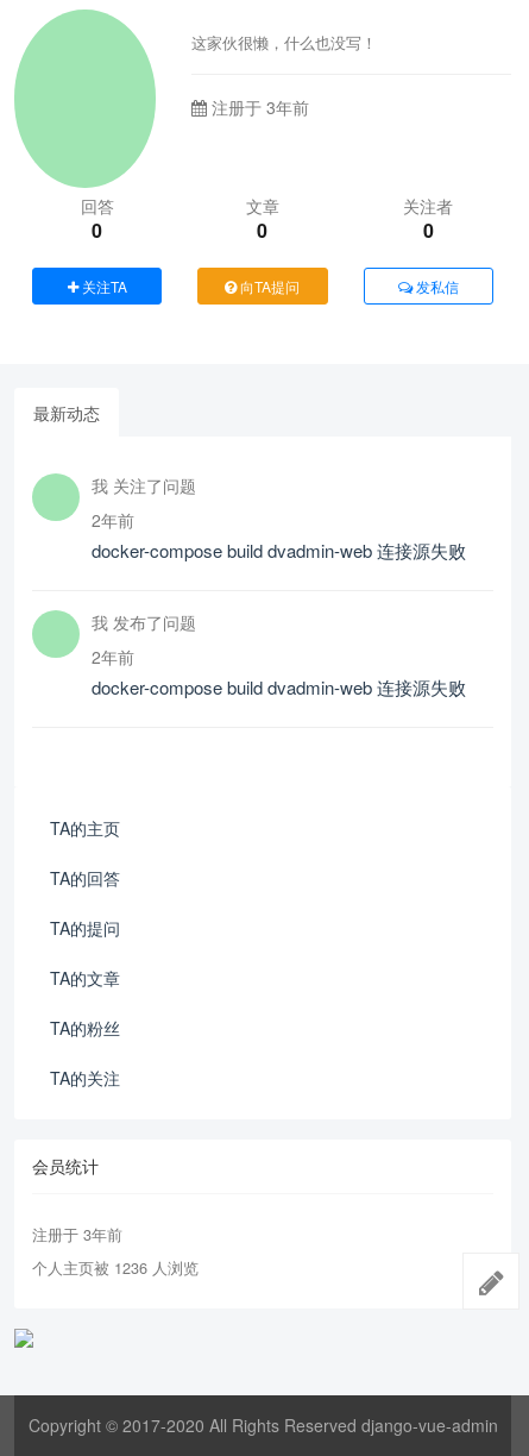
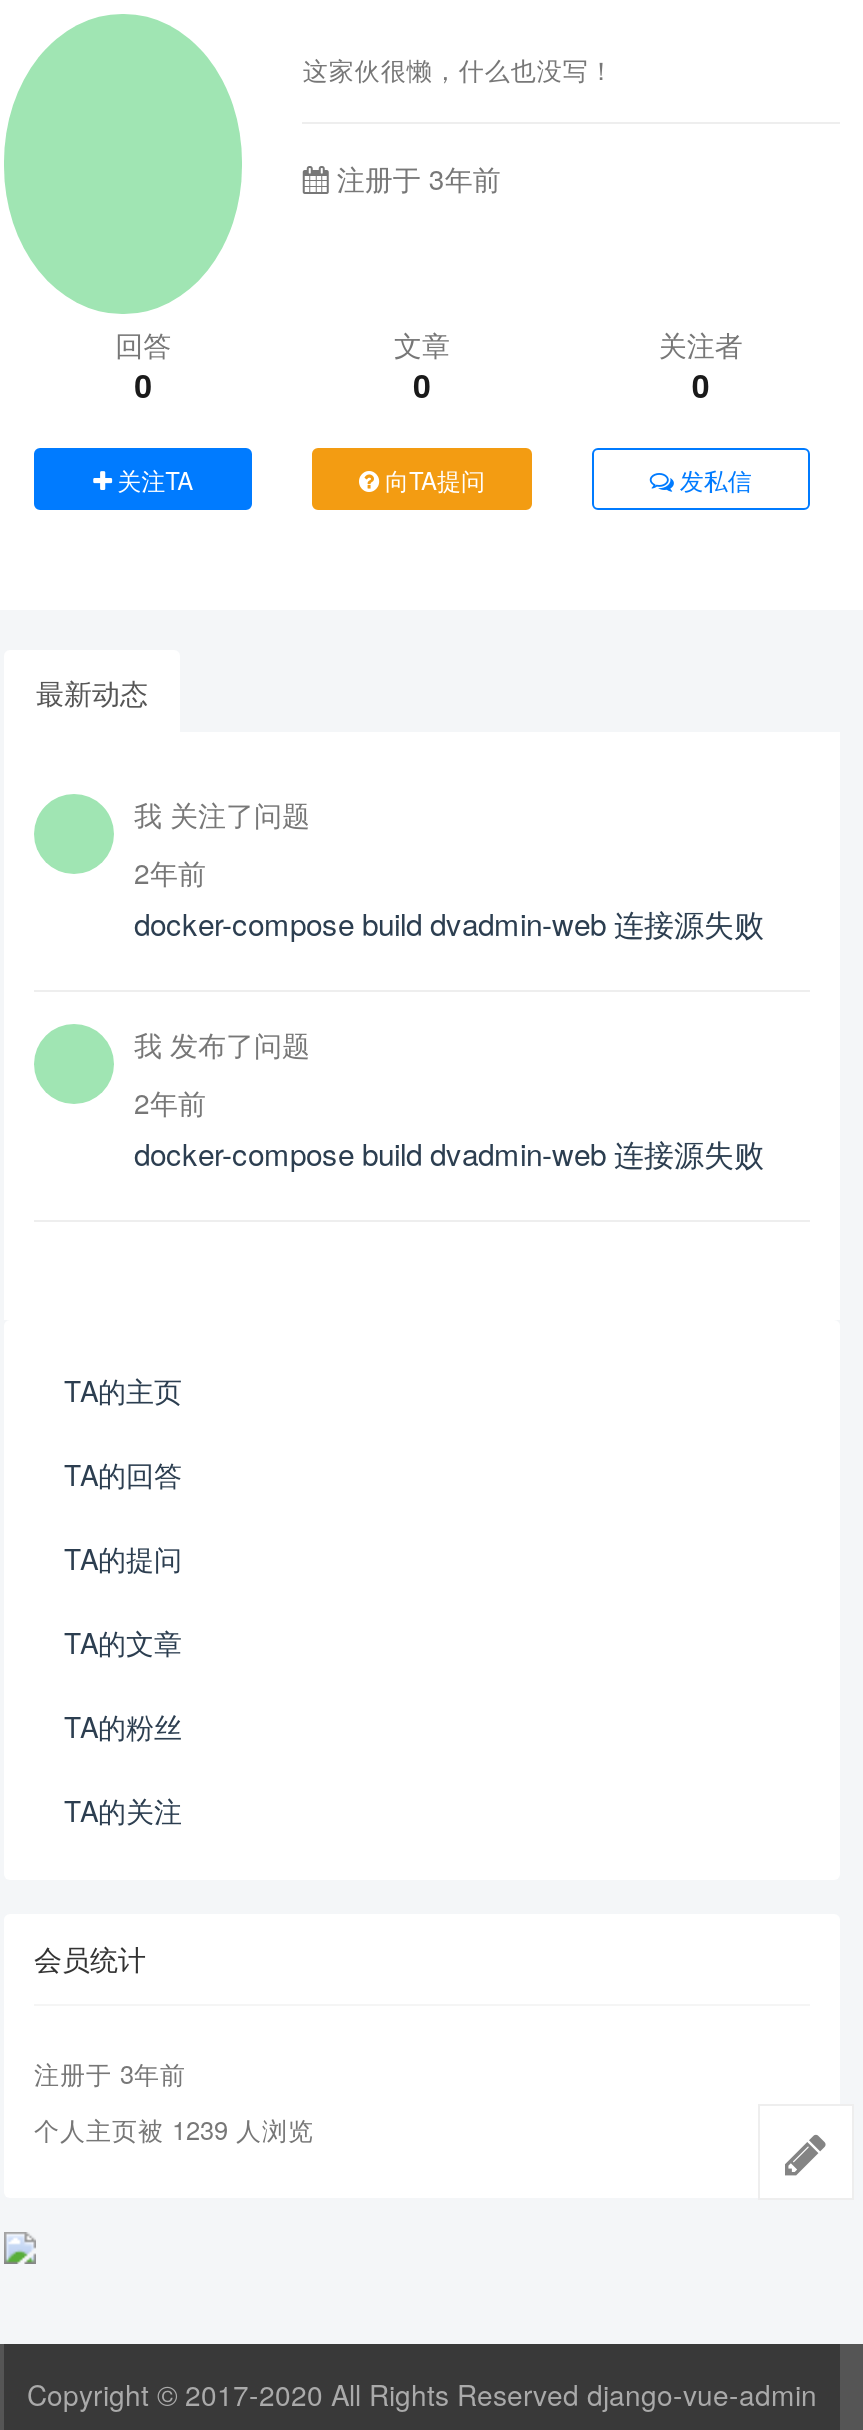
[32,1256,199,1279] 个人主页被 1236 人浏览 -> [34,2110,314,2148] 个人主页被 1239 人浏览

